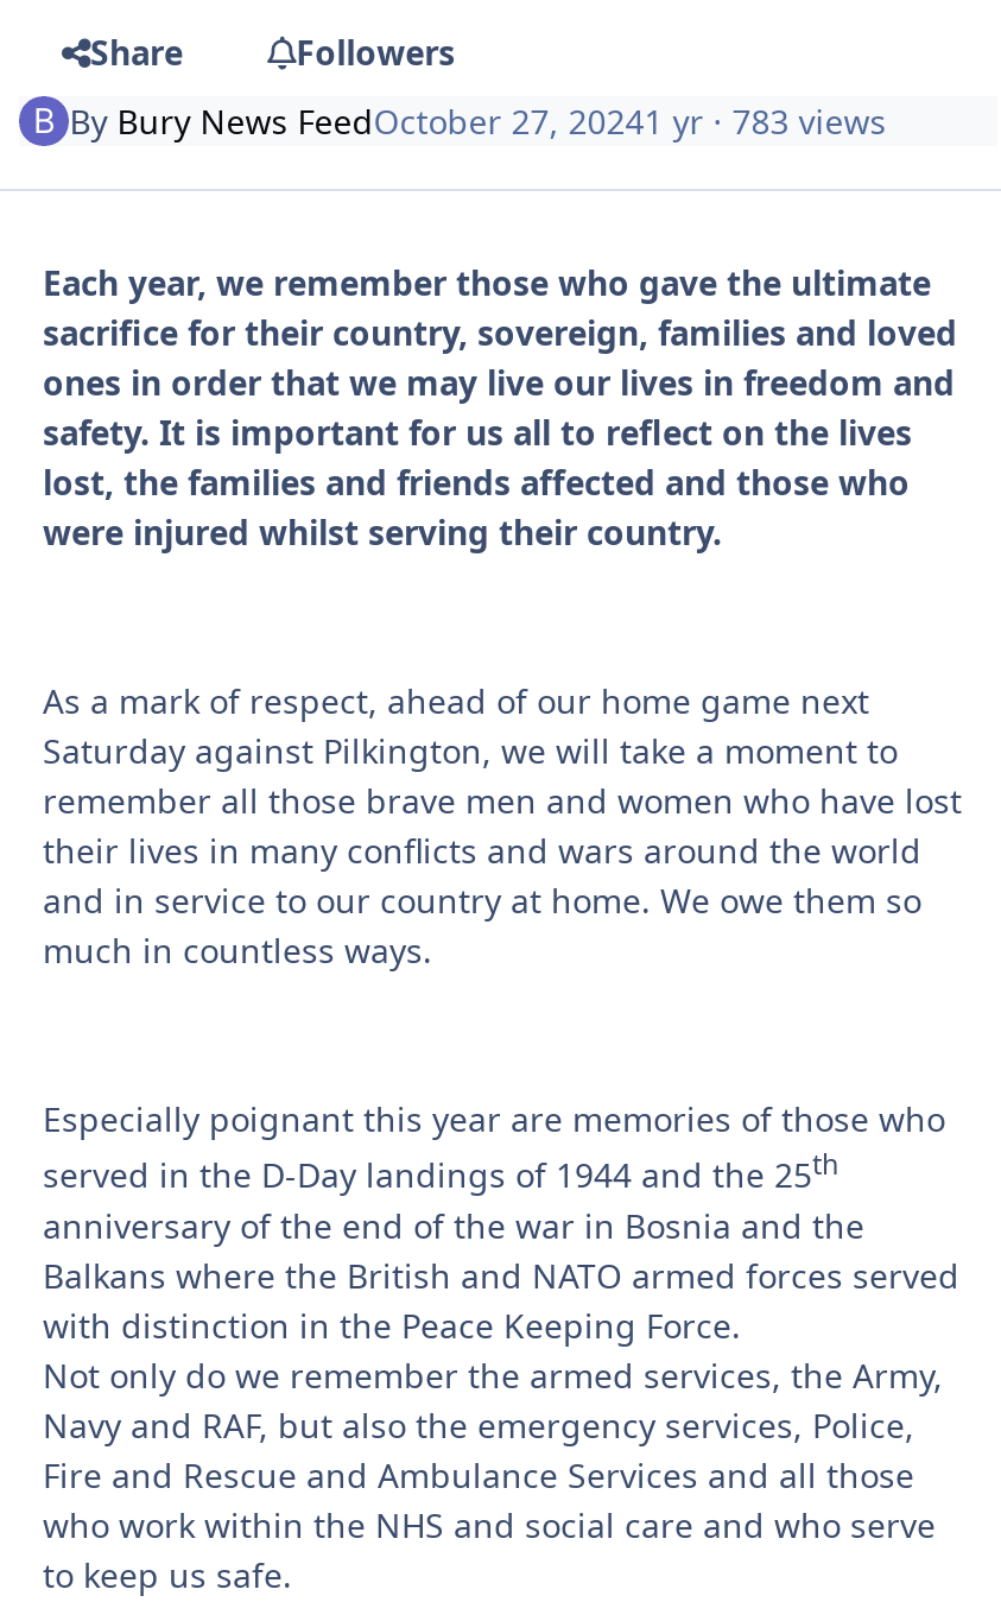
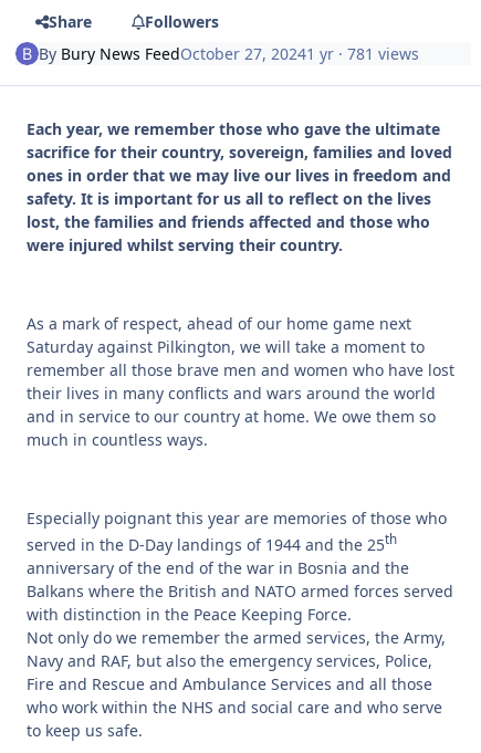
[69,98,886,143] By Bury News FeedOctober 27, 20241 yr · 783 views -> [39,43,419,64] By Bury News FeedOctober 27, 20241 yr · 781 views

